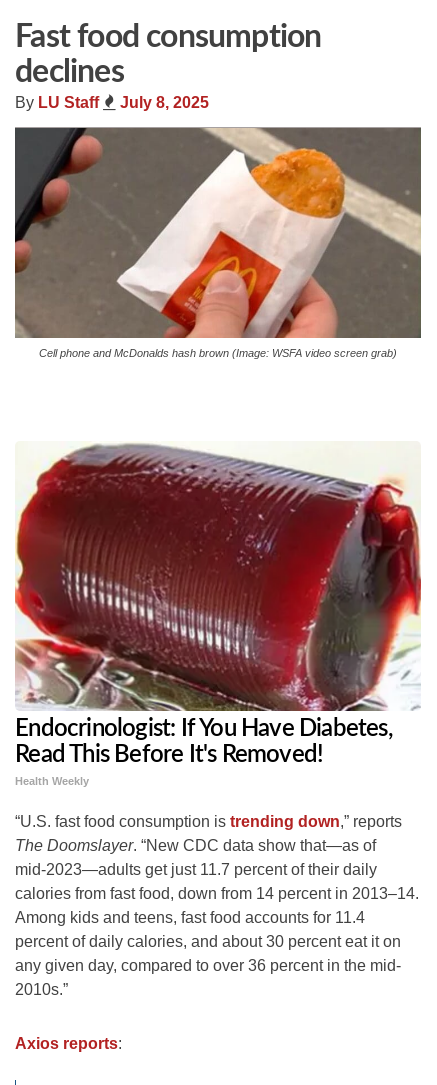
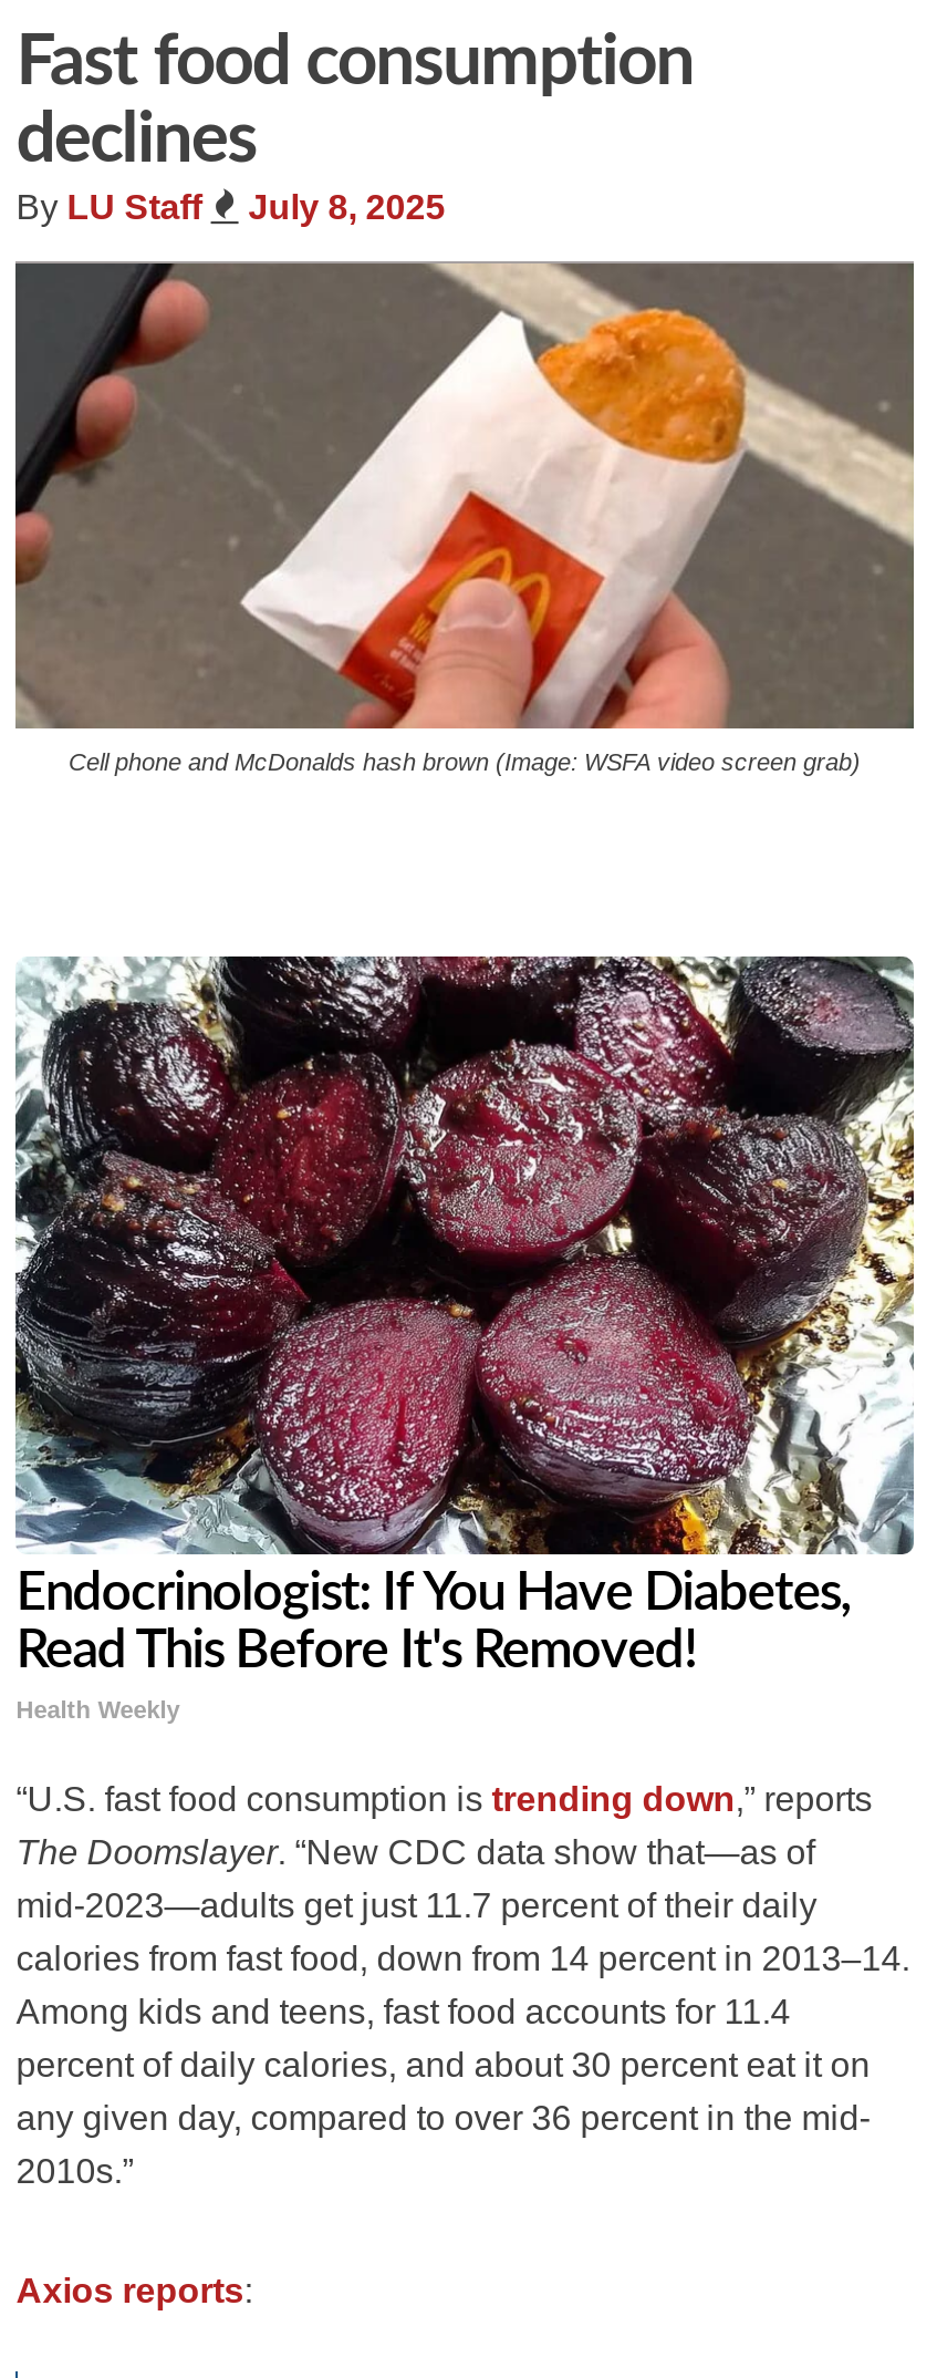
[14,441,421,712] [image] -> [13,954,916,1557] [image]

